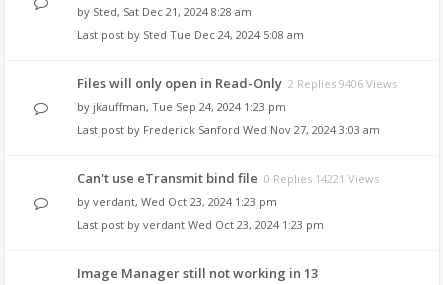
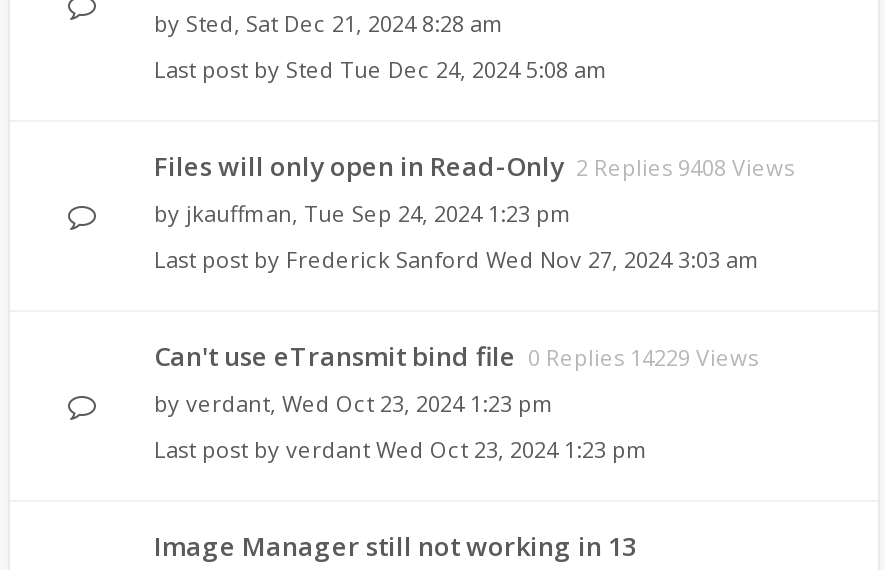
[77,74,397,92] Files will only open in Read-Only 2 Replies 9406 Views -> [154,148,794,184] Files will only open in Read-Only 2 Replies 9408 Views
[77,169,379,187] Can't use eTransmit bind file 0 Replies 14221 Views -> [154,338,758,374] Can't use eTransmit bind file 0 Replies 14229 Views

